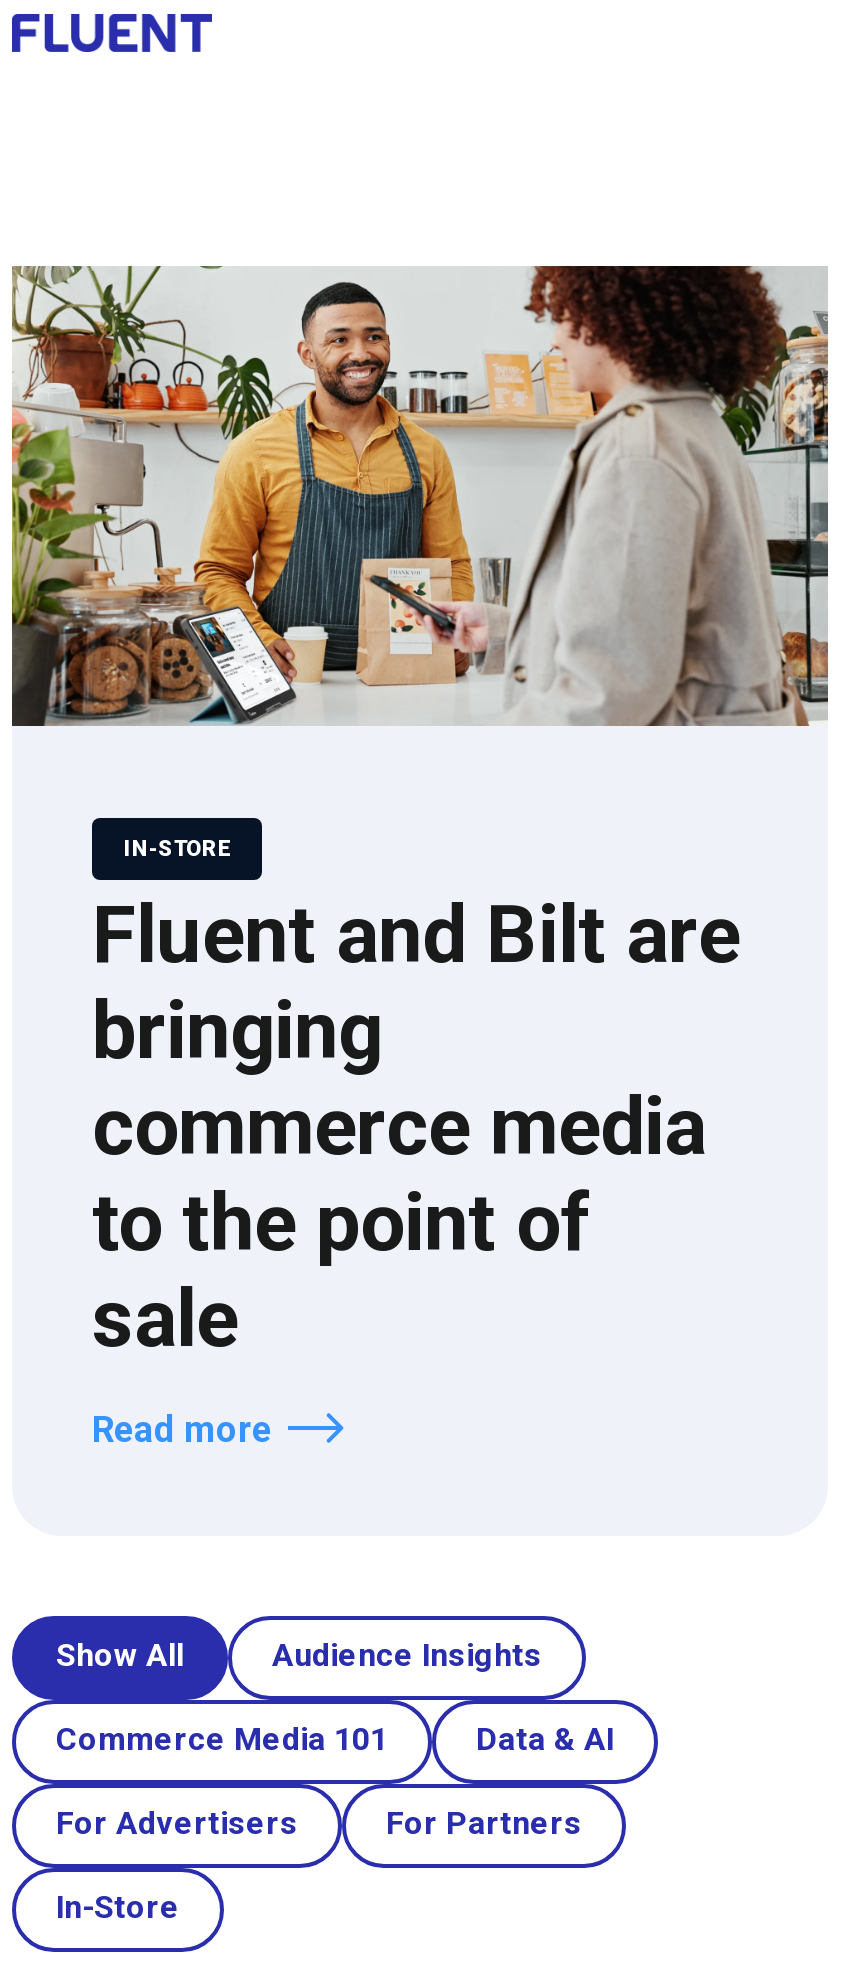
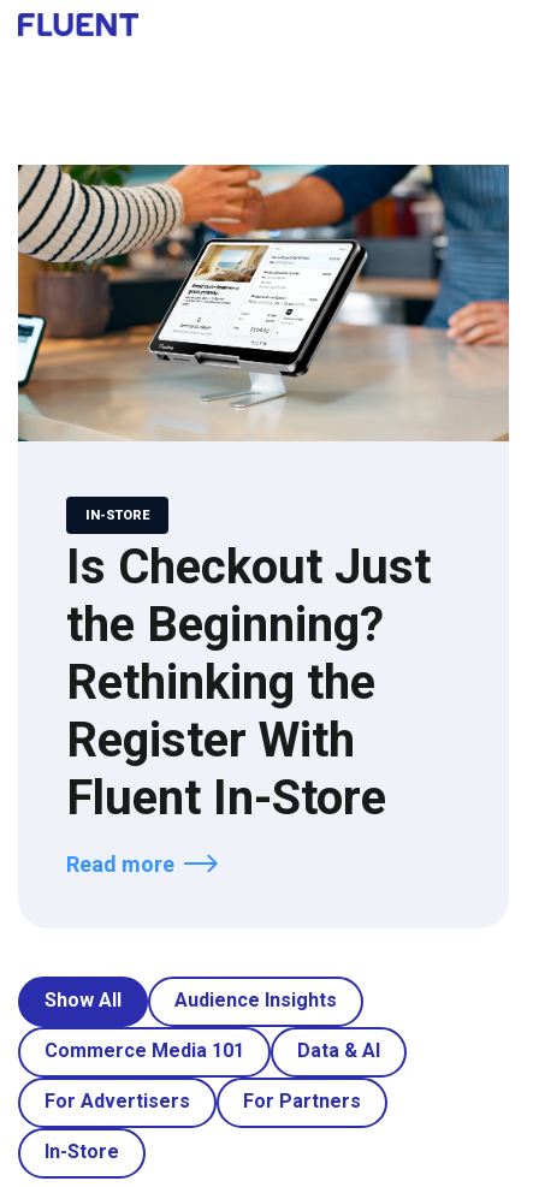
[10,264,830,726] [image] -> [17,164,510,443] [image]
[92,888,740,1366] Fluent and Bilt are | bringing | commerce media | to the point of | sale -> [66,539,431,826] Is Checkout Just | the Beginning? | Rethinking the | Register With | Fluent In-Store

